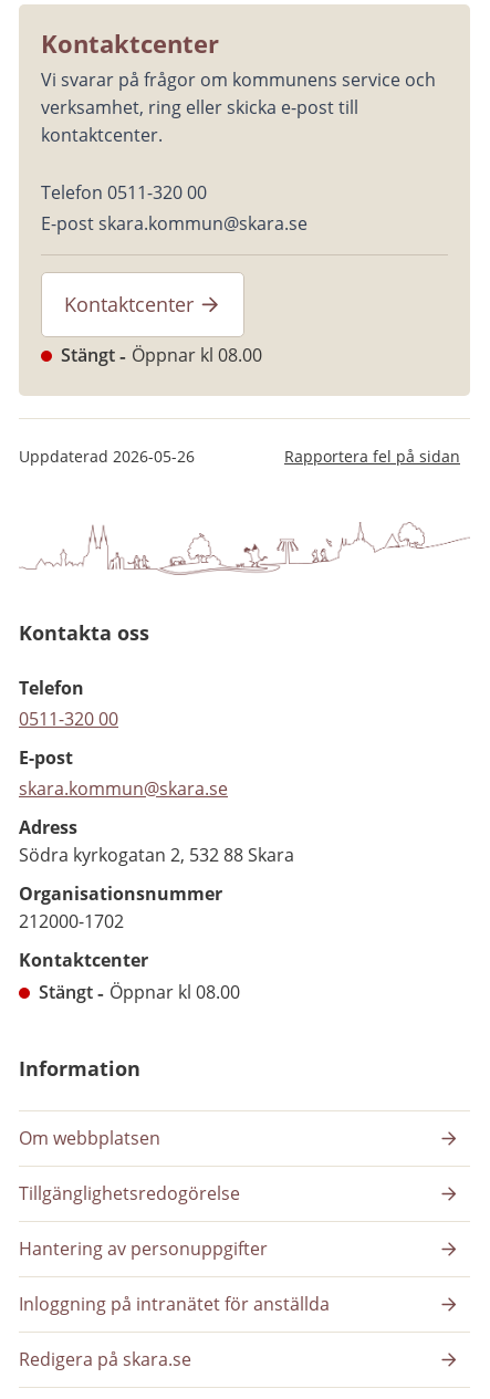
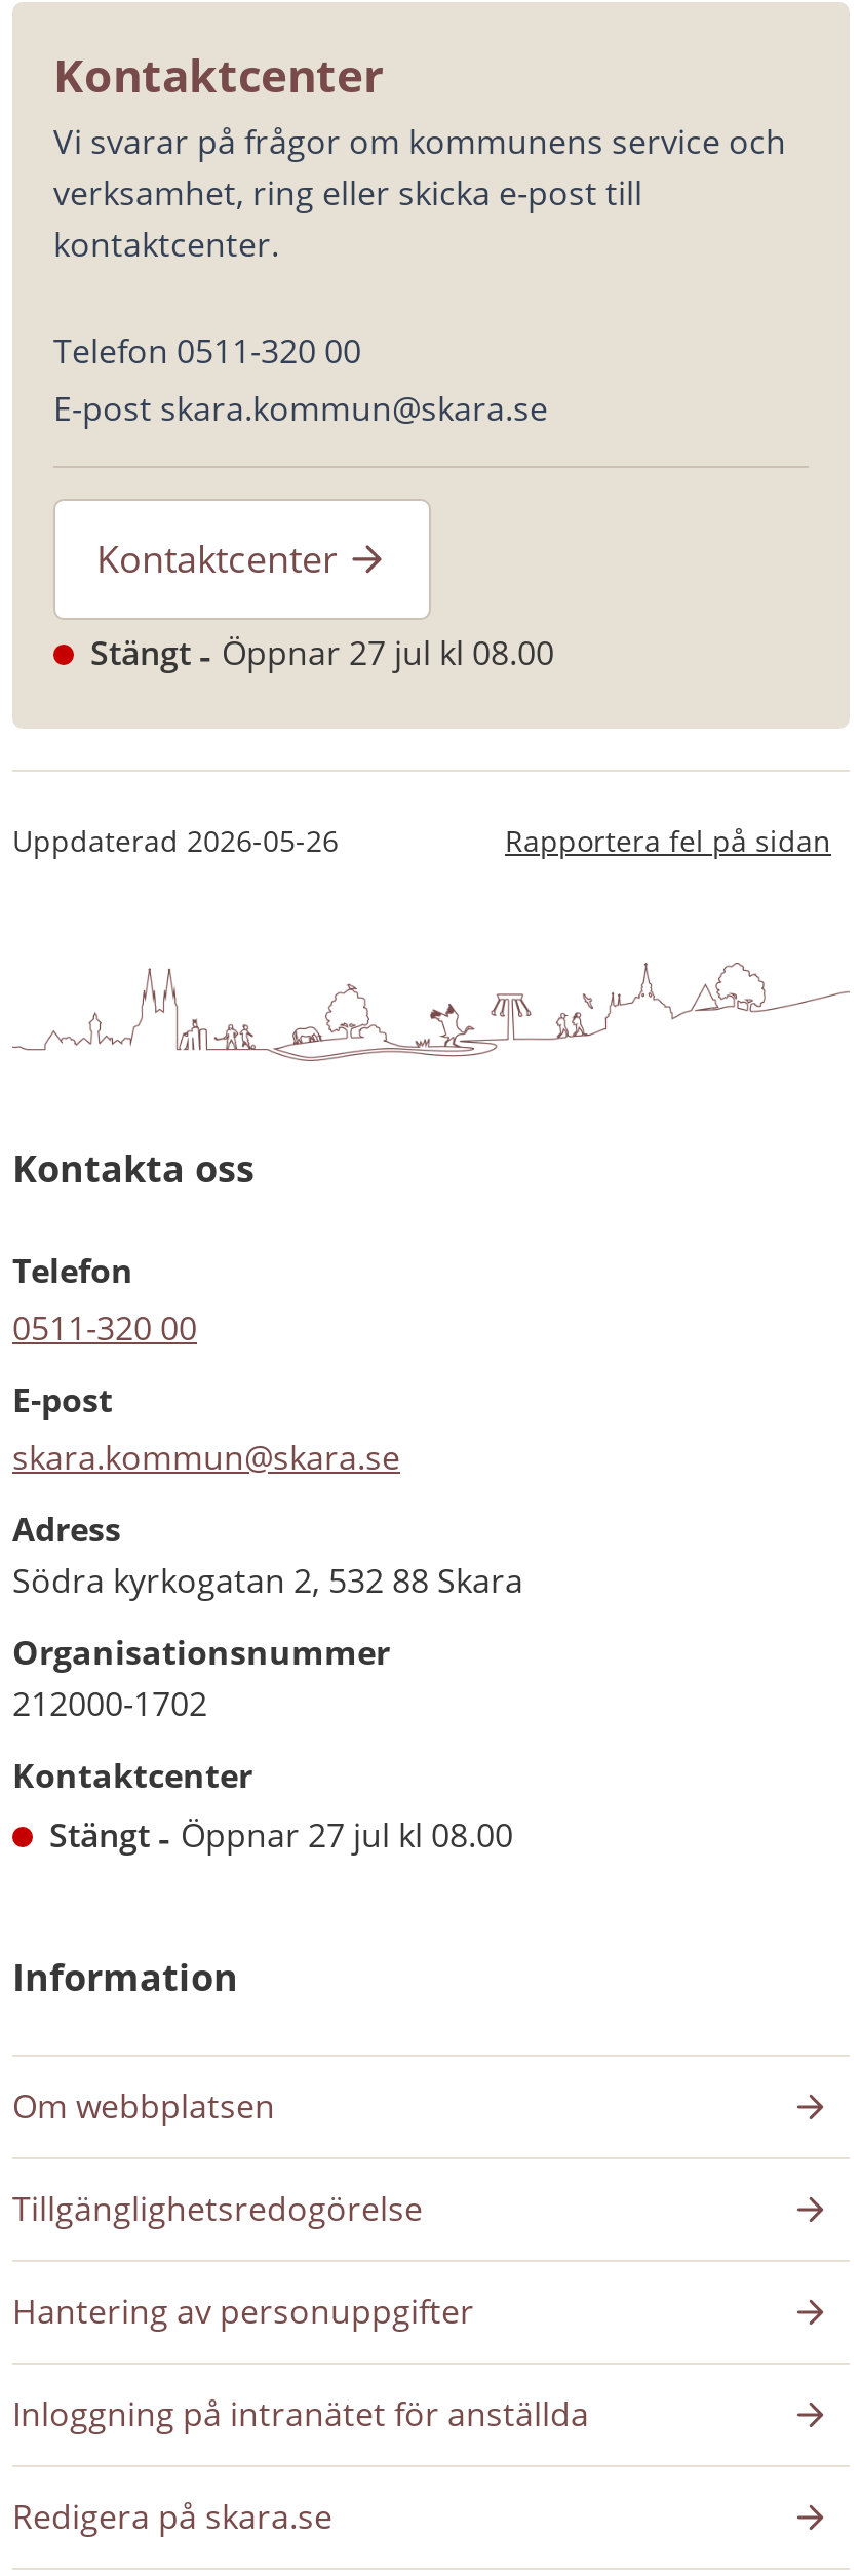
[61,343,262,368] Stängt Öppnar kl 08.00 -> [90,631,554,676] Stängt Öppnar 27 jul kl 08.00
[39,980,240,1004] Stängt Öppnar kl 08.00 -> [49,1813,513,1858] Stängt Öppnar 27 jul kl 08.00

